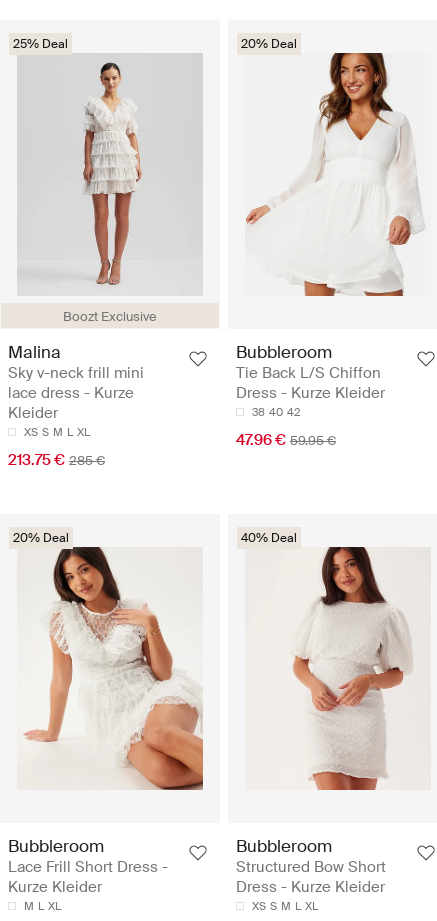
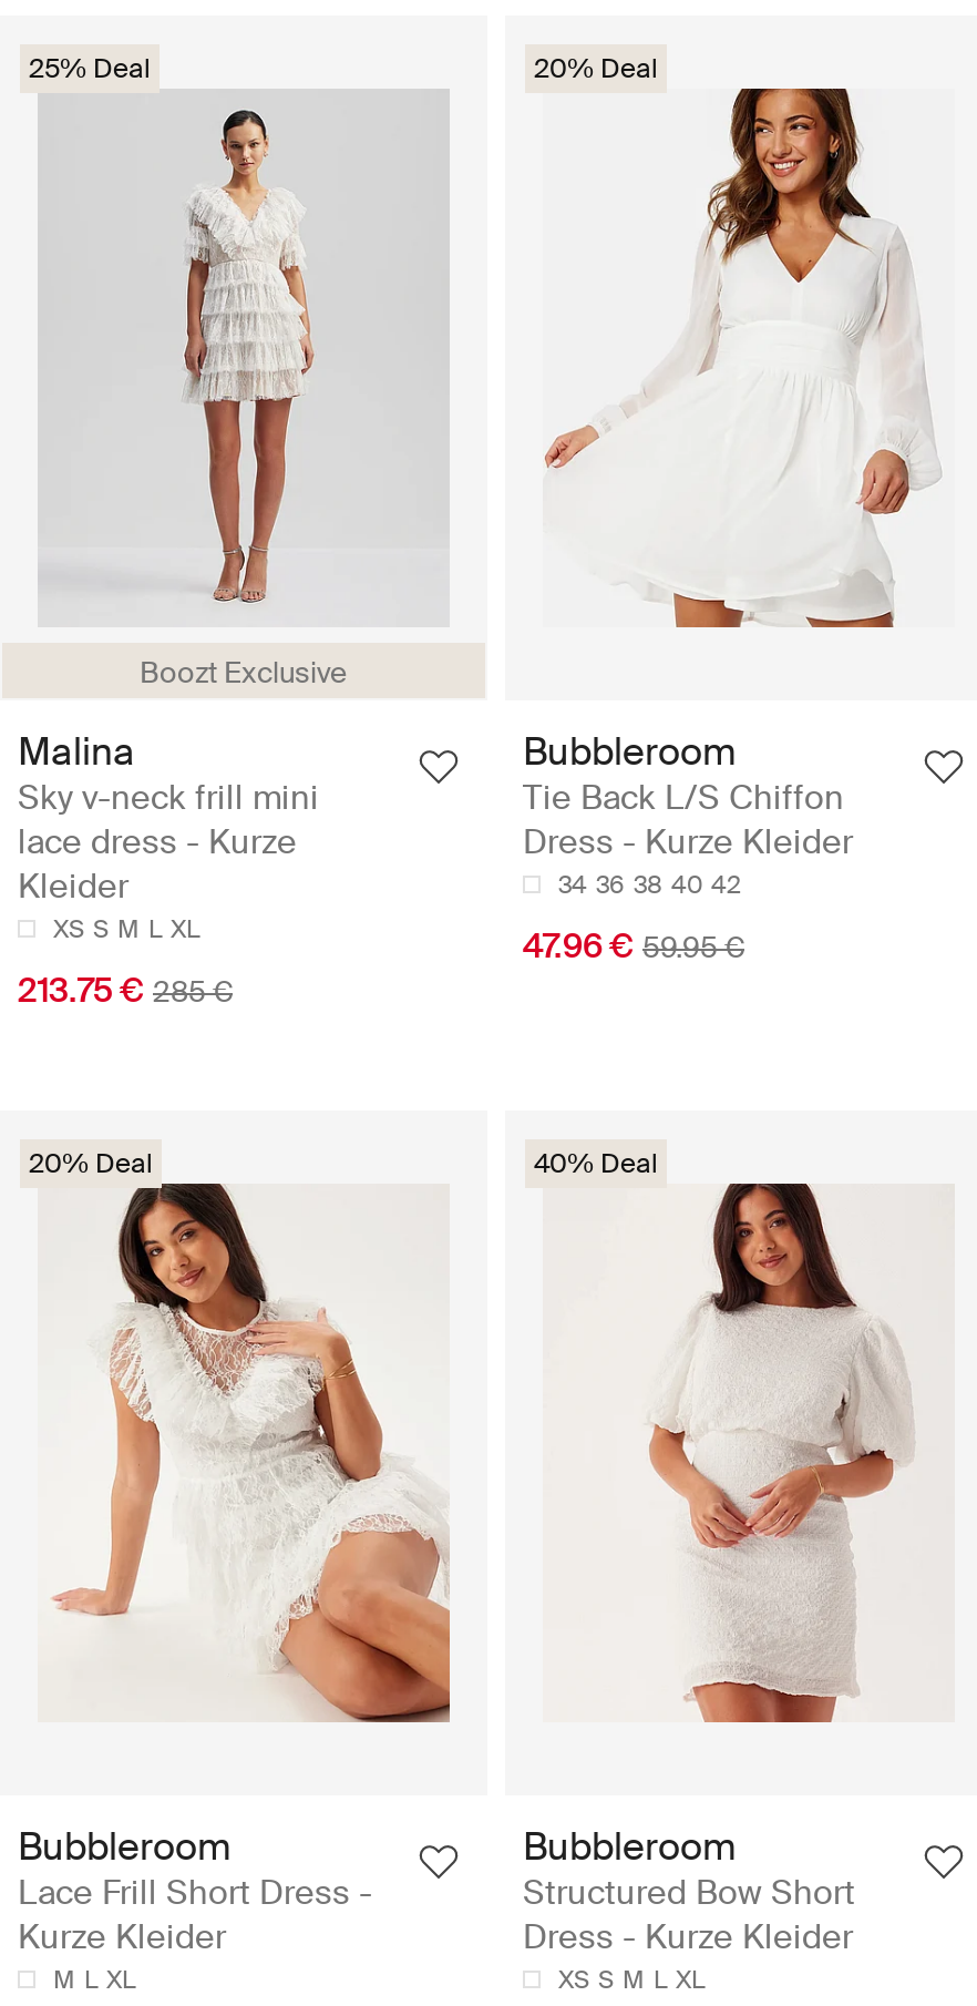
[252,405,300,419] 38 40 42 -> [558,869,740,900] 34 36 38 40 42

